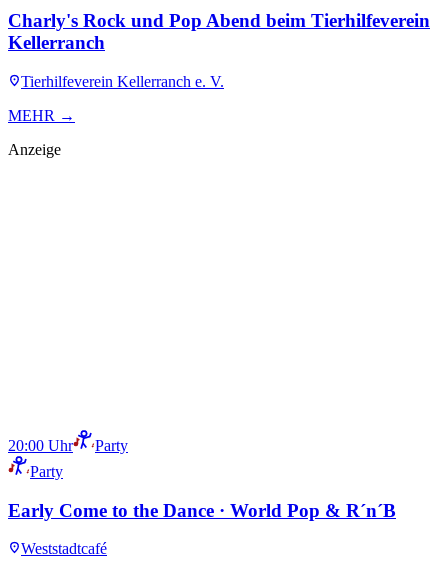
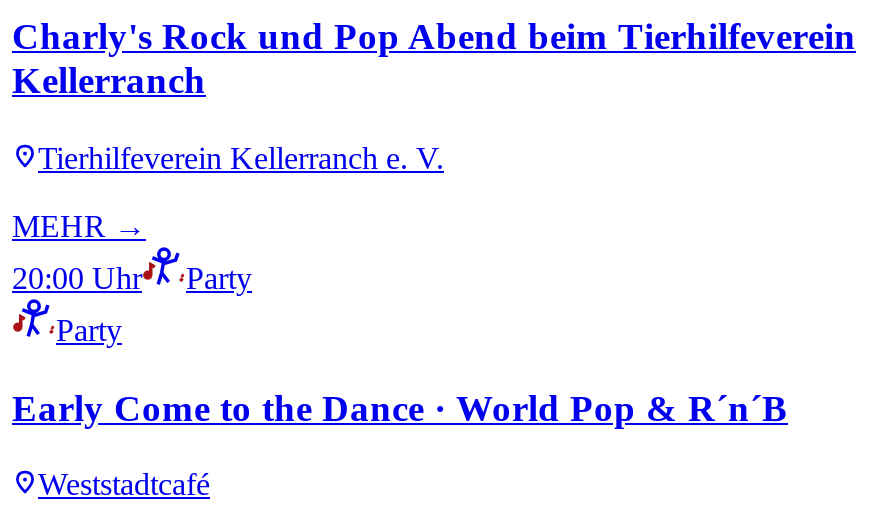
[8,141,61,158] Anzeige -> none

